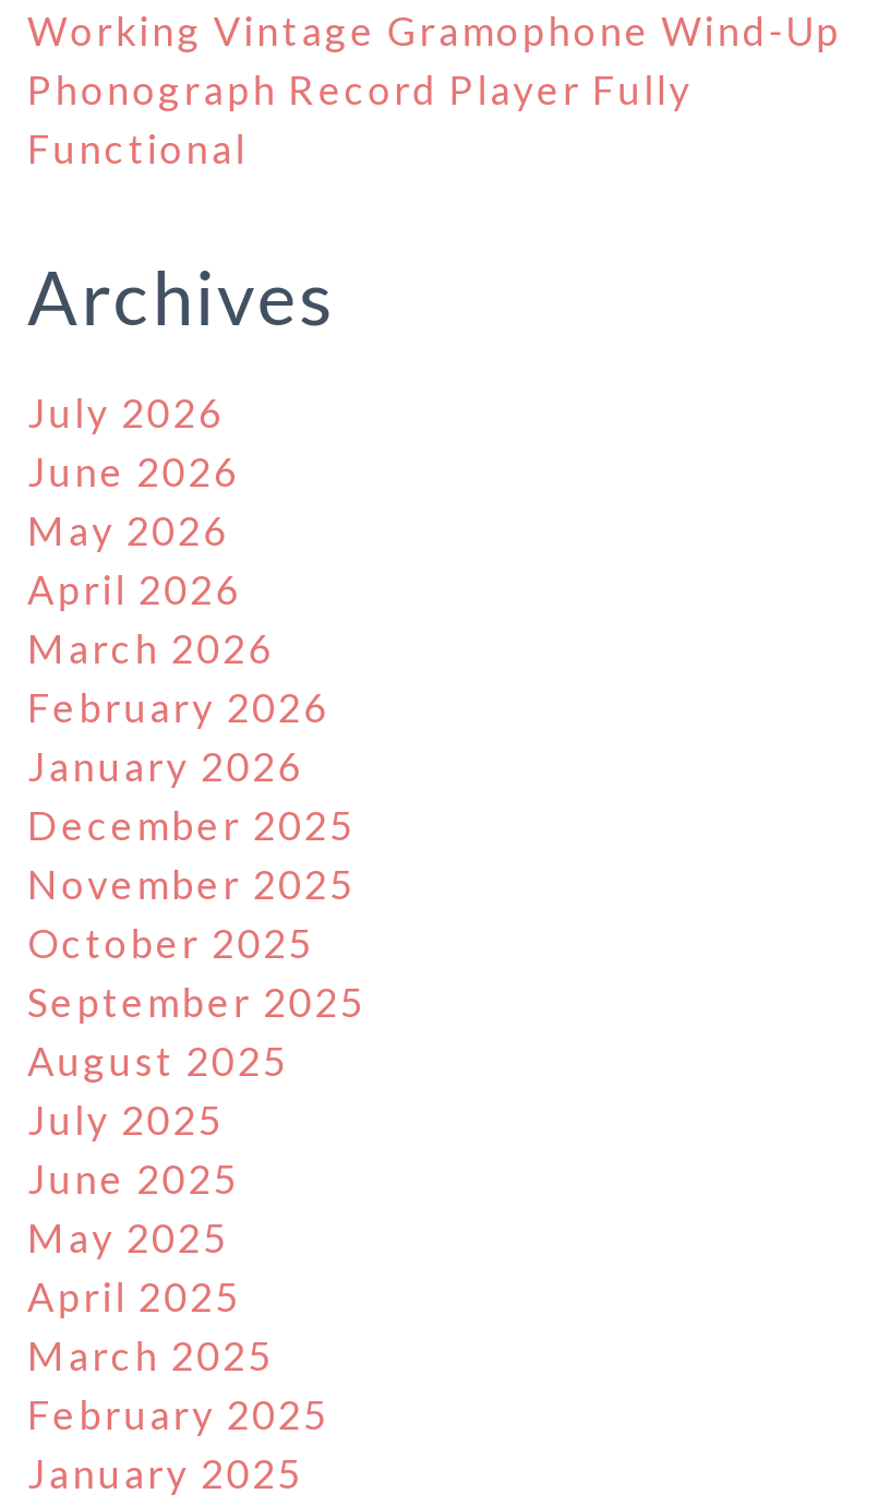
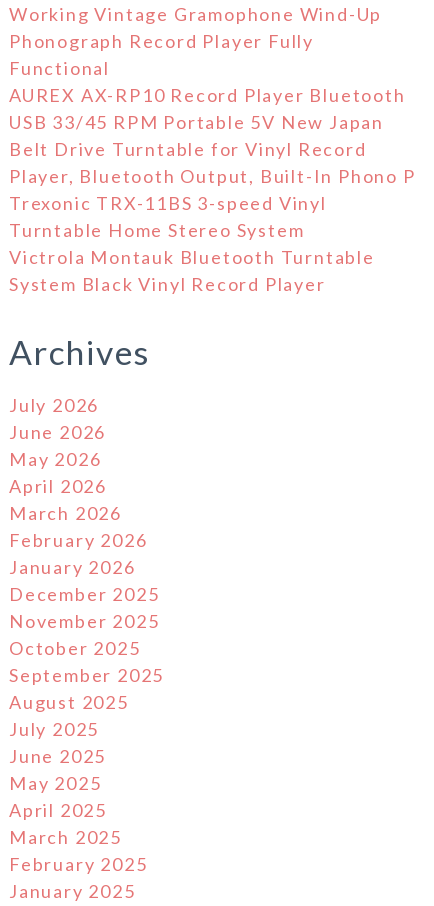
none -> [9,84,416,295] AUREX AX-RP10 Record Player Bluetooth | USB 33/45 RPM Portable 5V New Japan | Belt Drive Turntable for Vinyl Record | Player, Bluetooth Output, Built-In Phono P | Trexonic TRX-11BS 3-speed Vinyl | Turntable Home Stereo System | Victrola Montauk Bluetooth Turntable | System Black Vinyl Record Player

